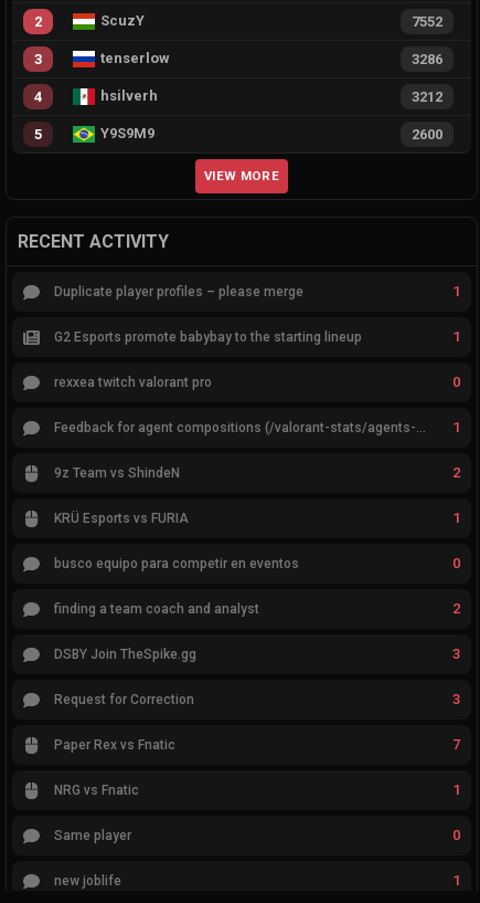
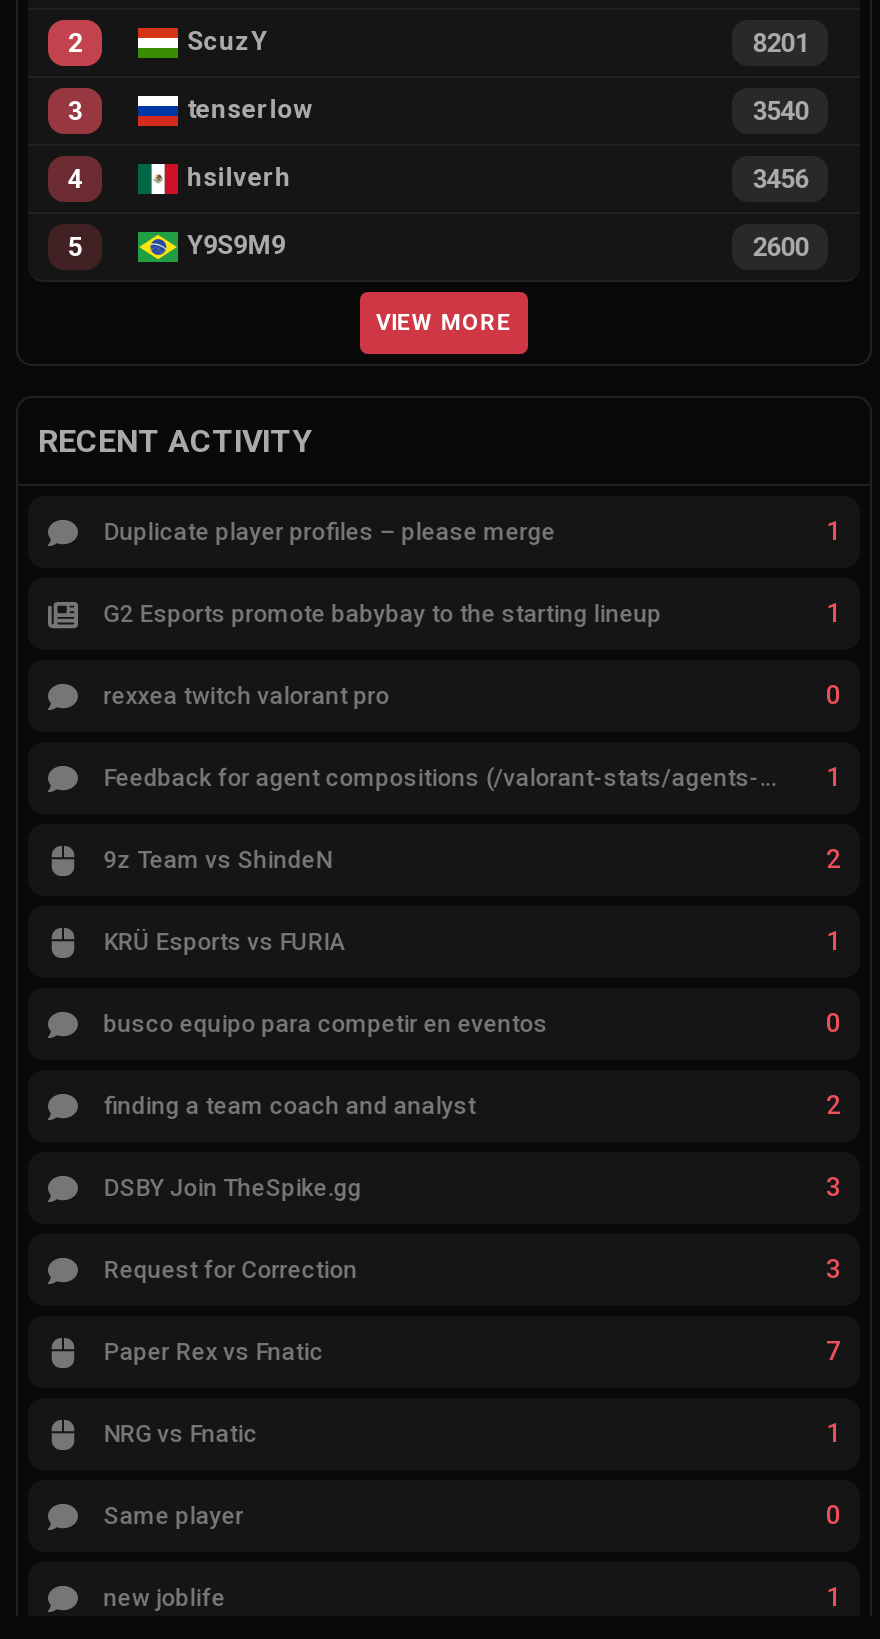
[412,13,443,30] 7552 -> [753,28,809,58] 8201
[412,51,443,68] 3286 -> [753,96,809,126] 3540
[412,89,443,105] 3212 -> [753,164,809,194] 3456

